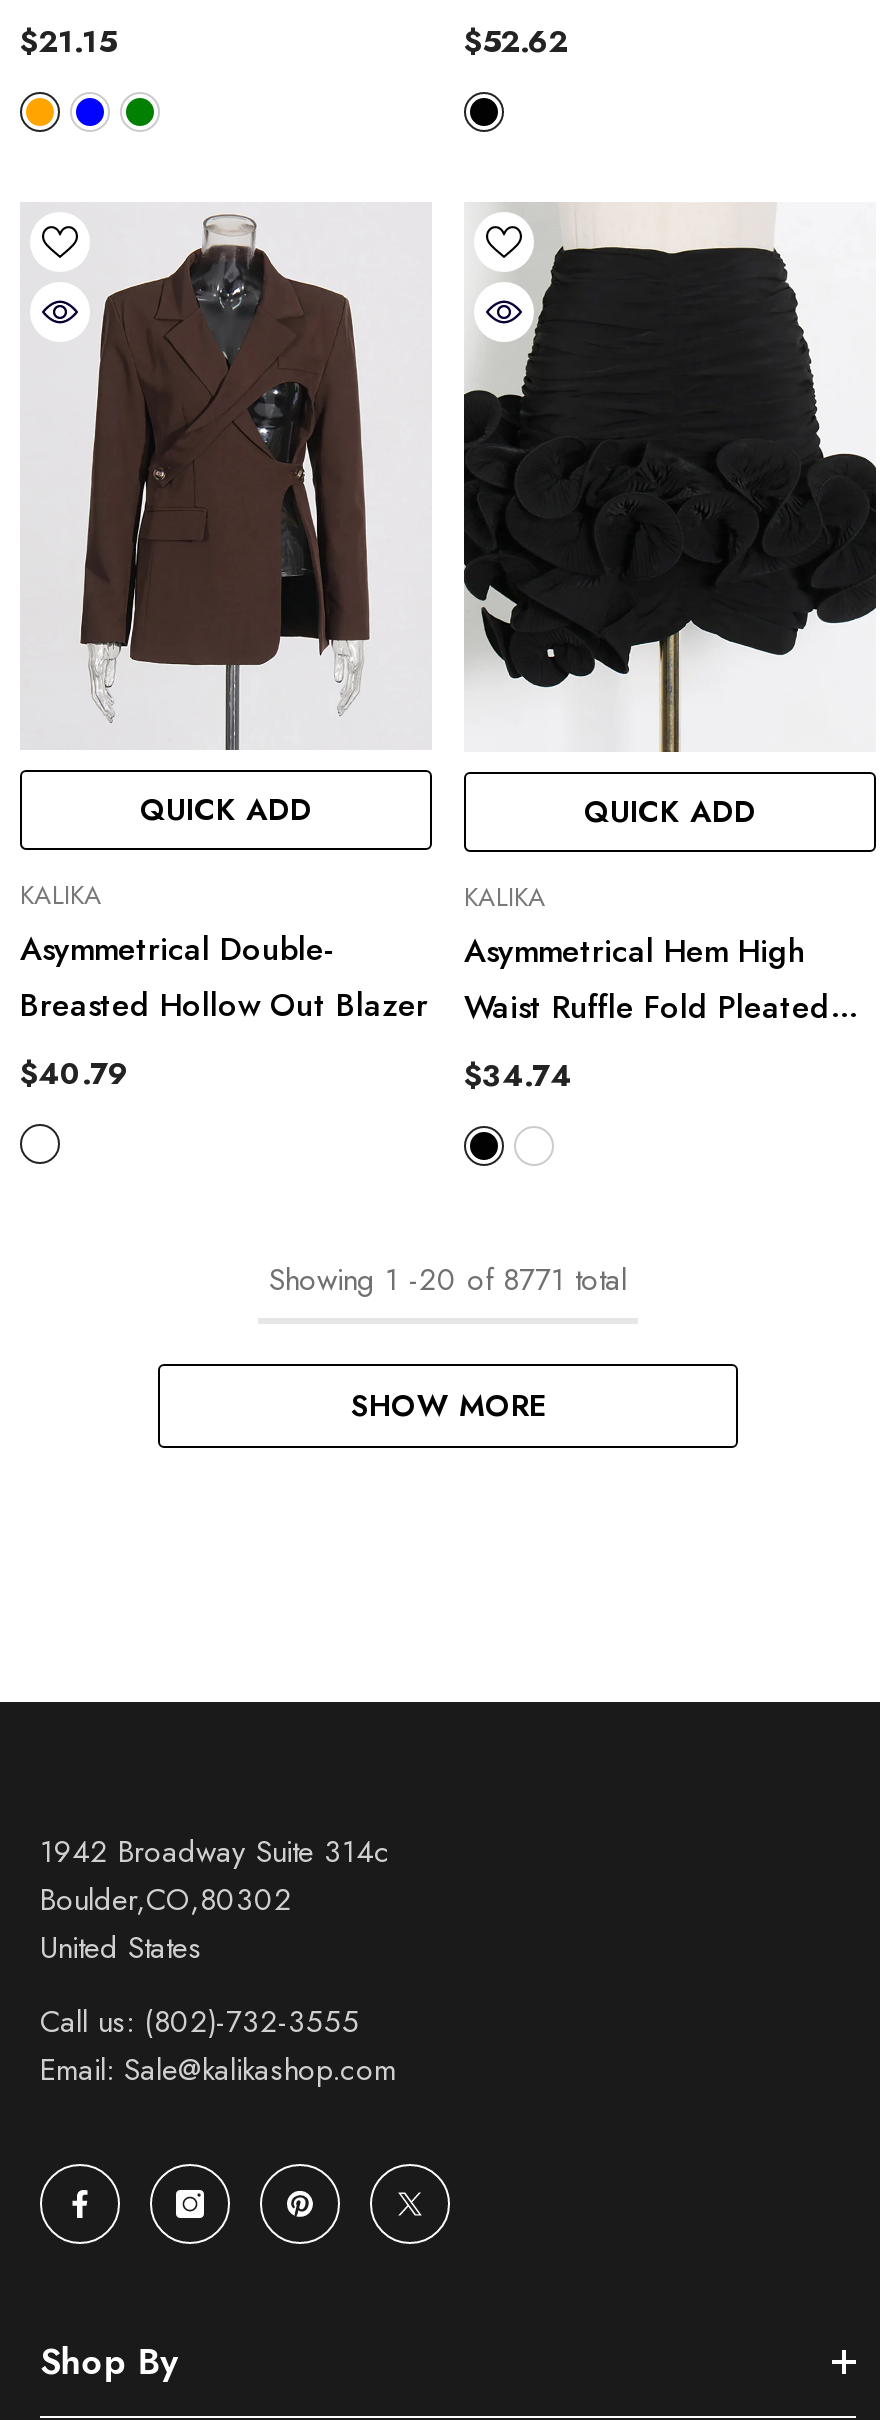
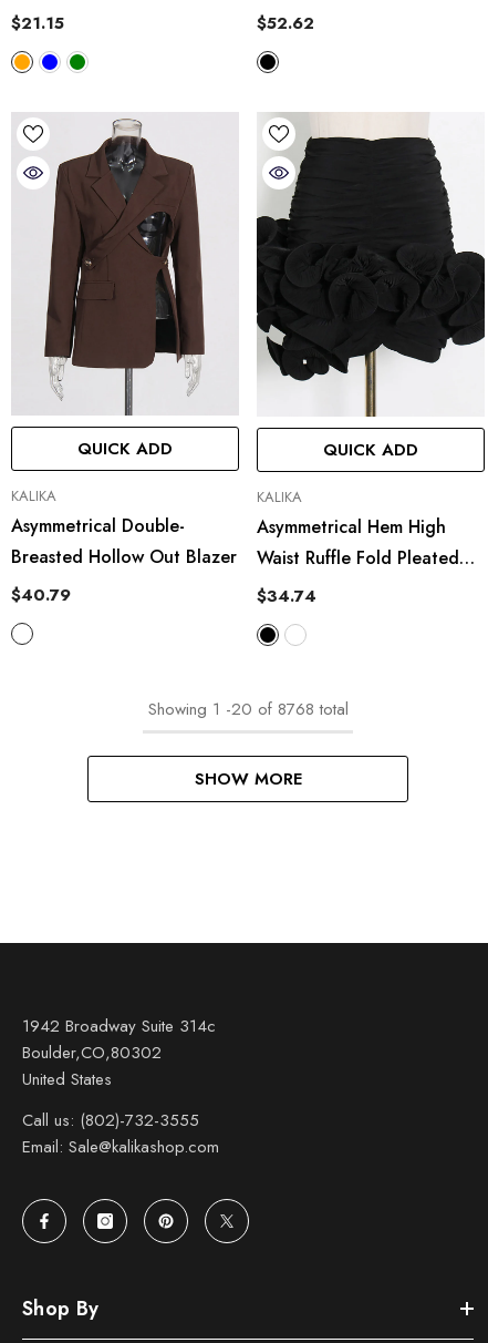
[269,1257,627,1301] Showing 1 - 20 of 8771 total -> [148,697,348,721] Showing 1 - 20 of 8768 total

